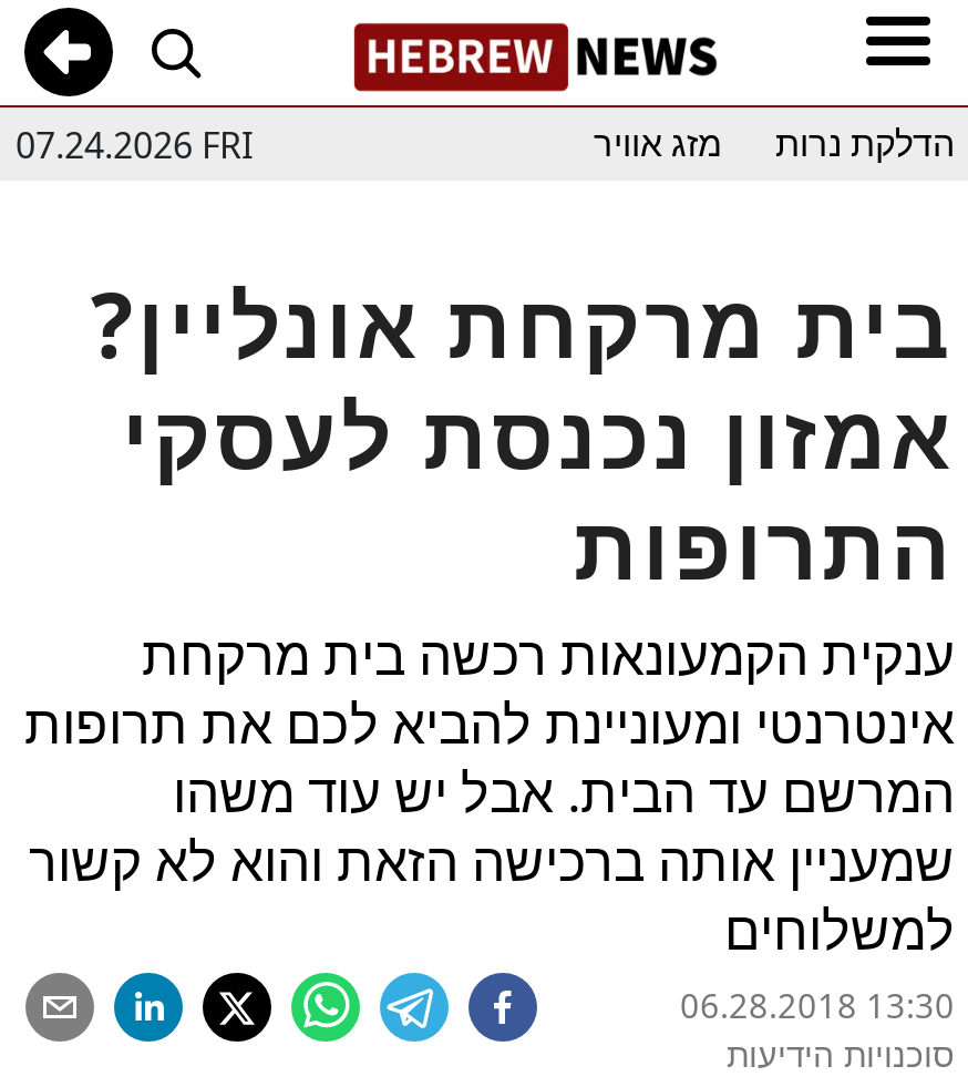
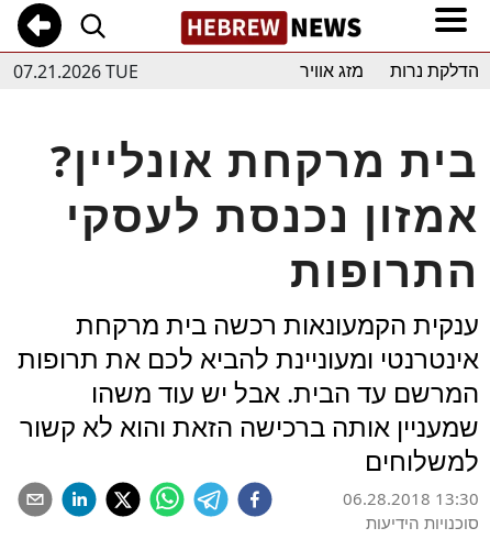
[16,120,253,168] 07.24.2026 FRI -> [13,59,138,83] 07.21.2026 TUE

